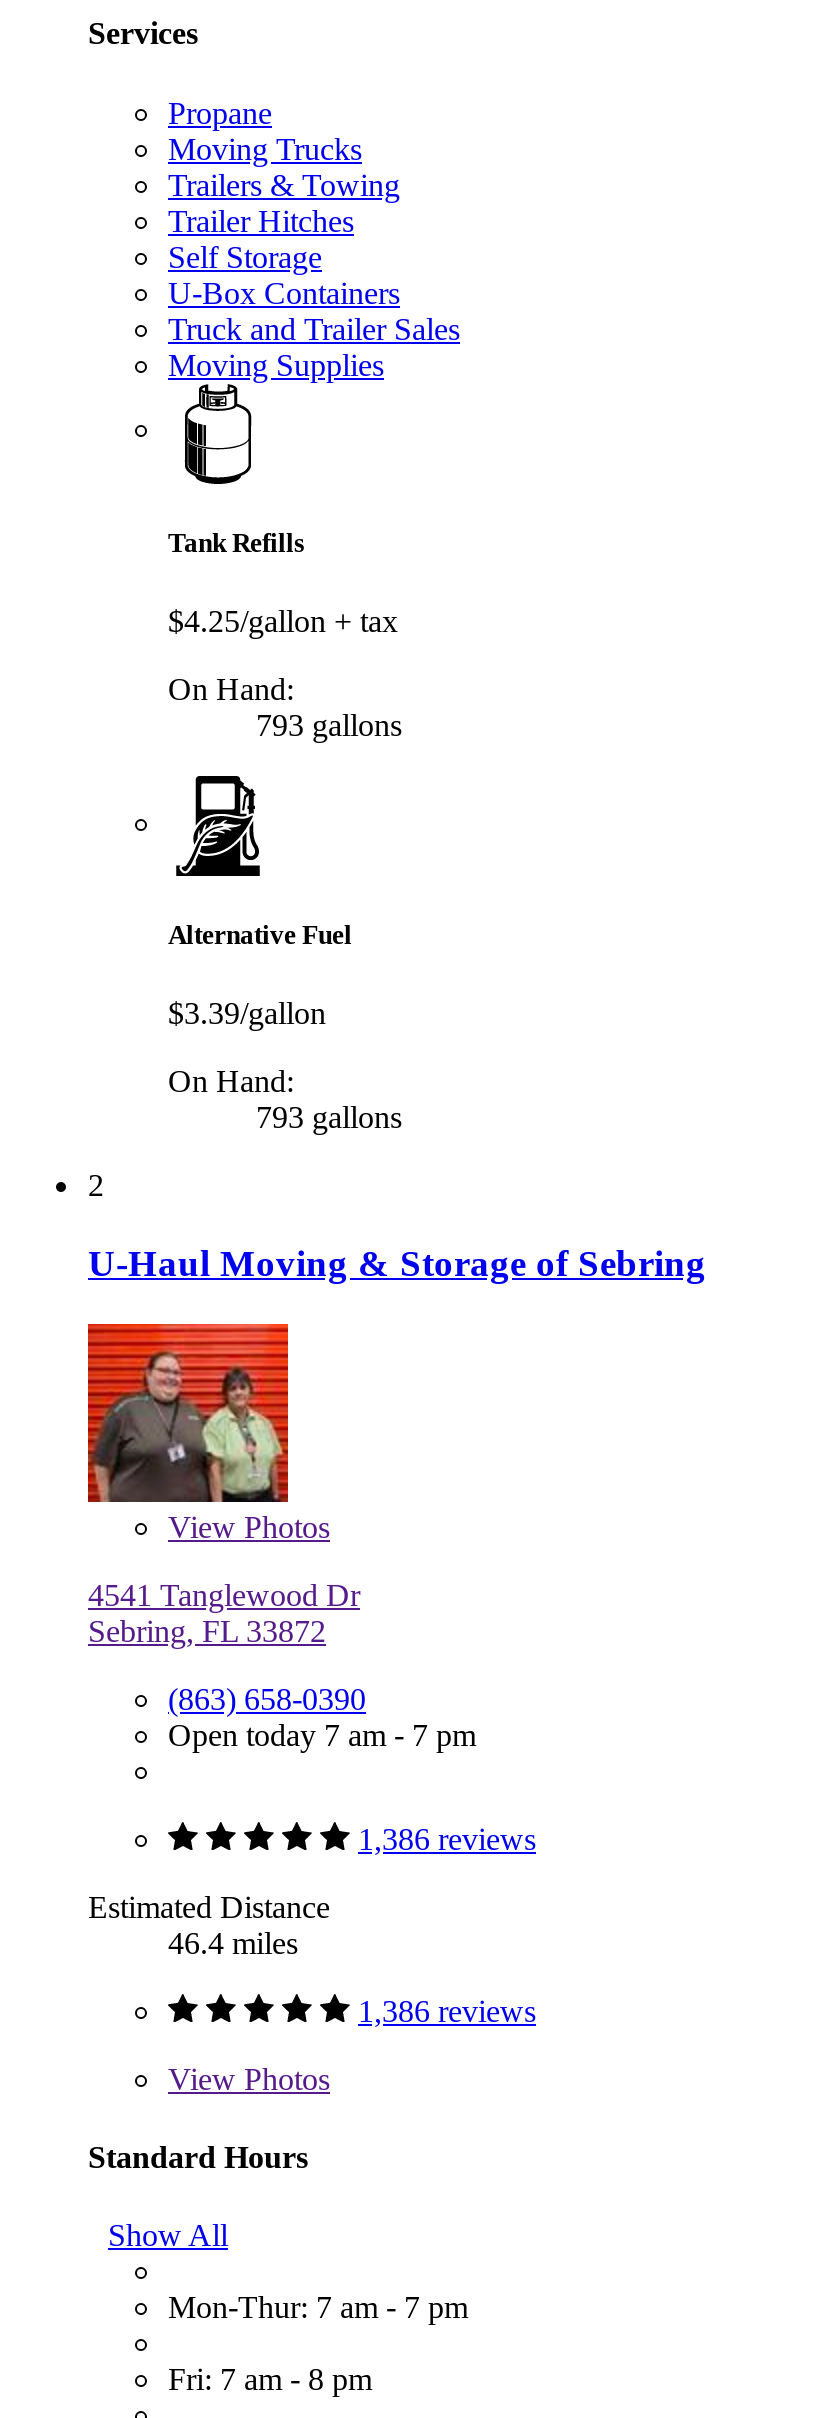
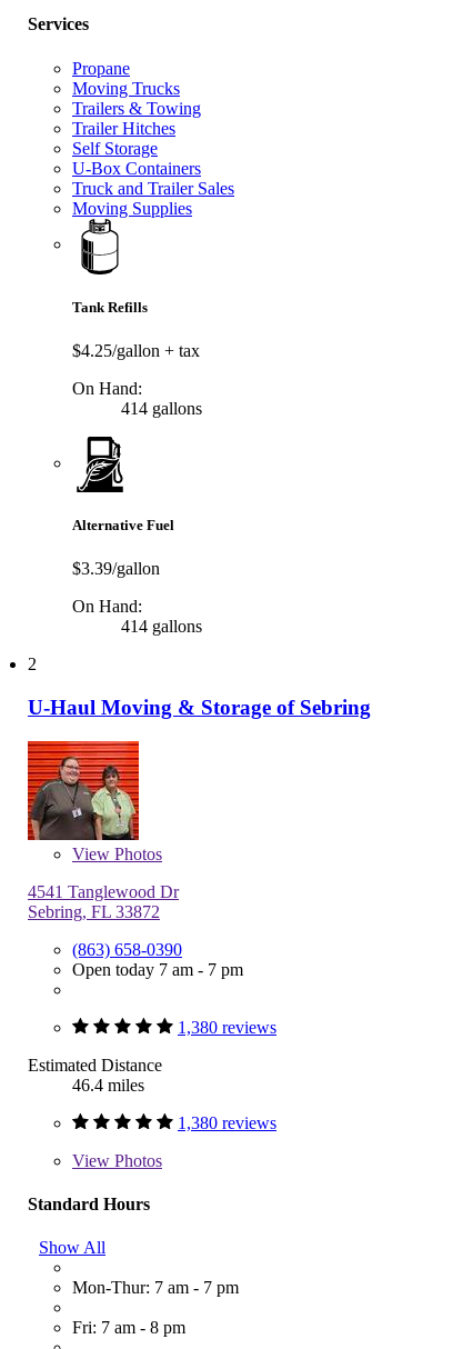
[248,708,402,742] 793 gallons -> [117,399,202,418] 414 gallons
[248,1101,402,1135] 793 gallons -> [117,617,202,636] 414 gallons
[358,1821,536,1855] 1,386 reviews -> [178,1018,276,1036] 1,380 reviews
[358,1993,536,2027] 1,386 reviews -> [178,1113,276,1132] 1,380 reviews

